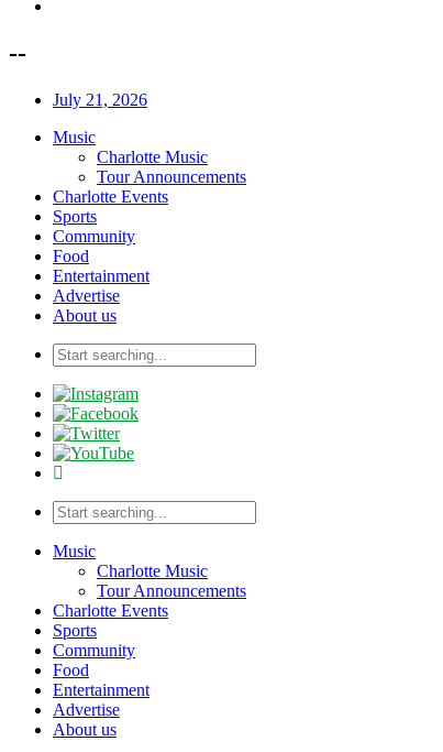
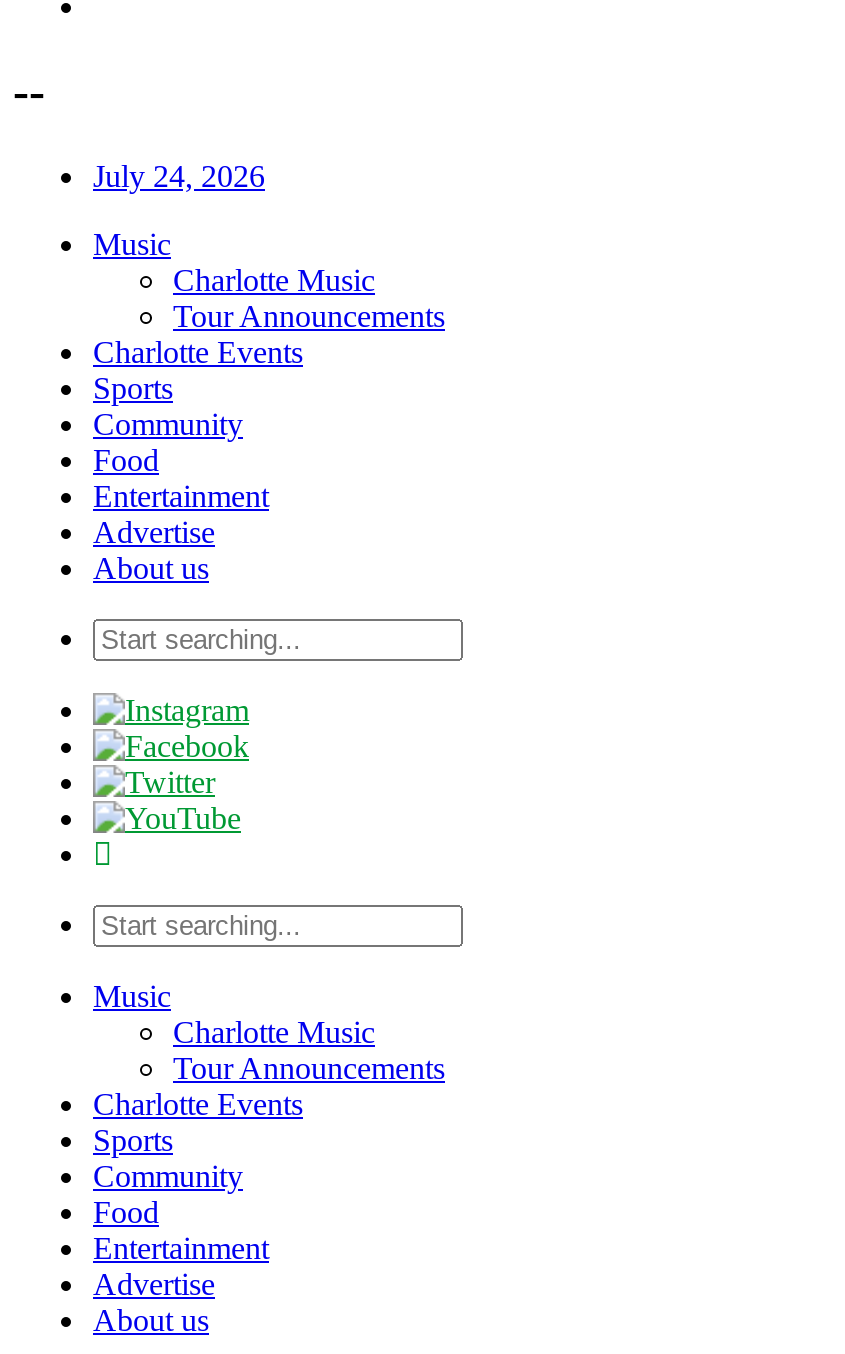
[53,90,147,109] July 21, 2026 -> [93,159,265,193] July 24, 2026

